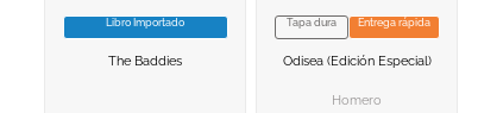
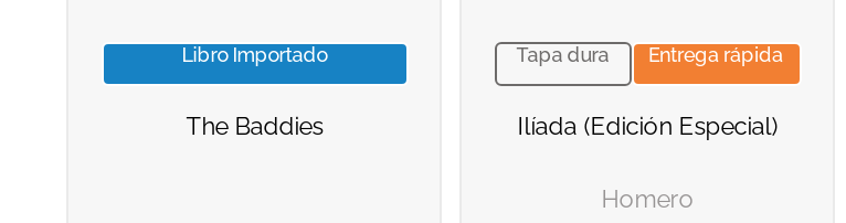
[283,54,431,69] Odisea (edición Especial) -> [517,113,778,142] Ilíada (edición Especial)

